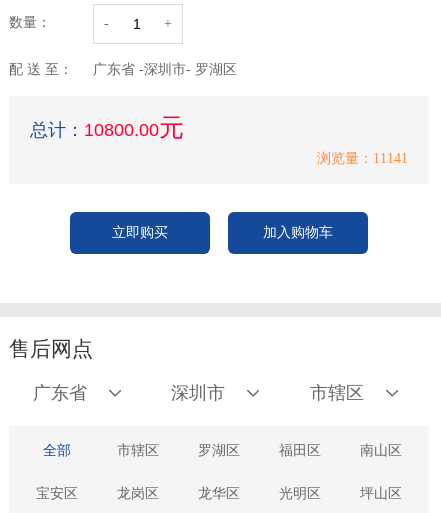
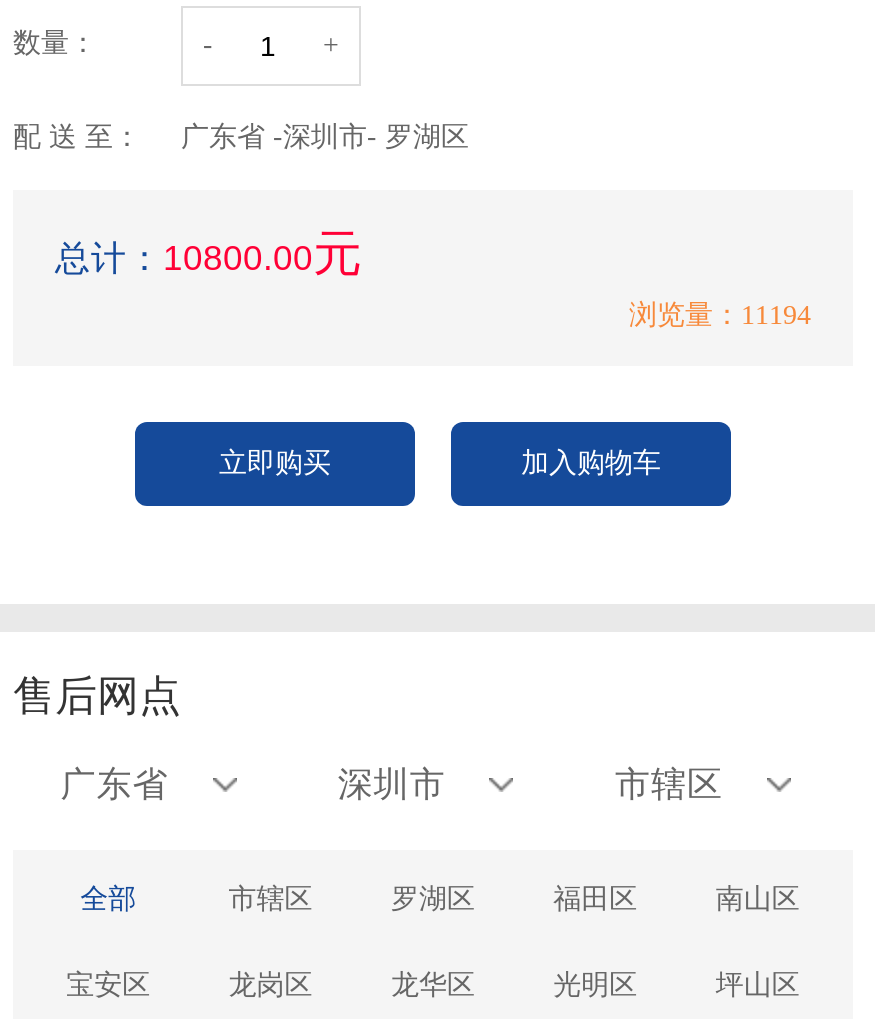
[317,151,408,166] 浏览量：11141 -> [629,300,811,330] 浏览量：11194

